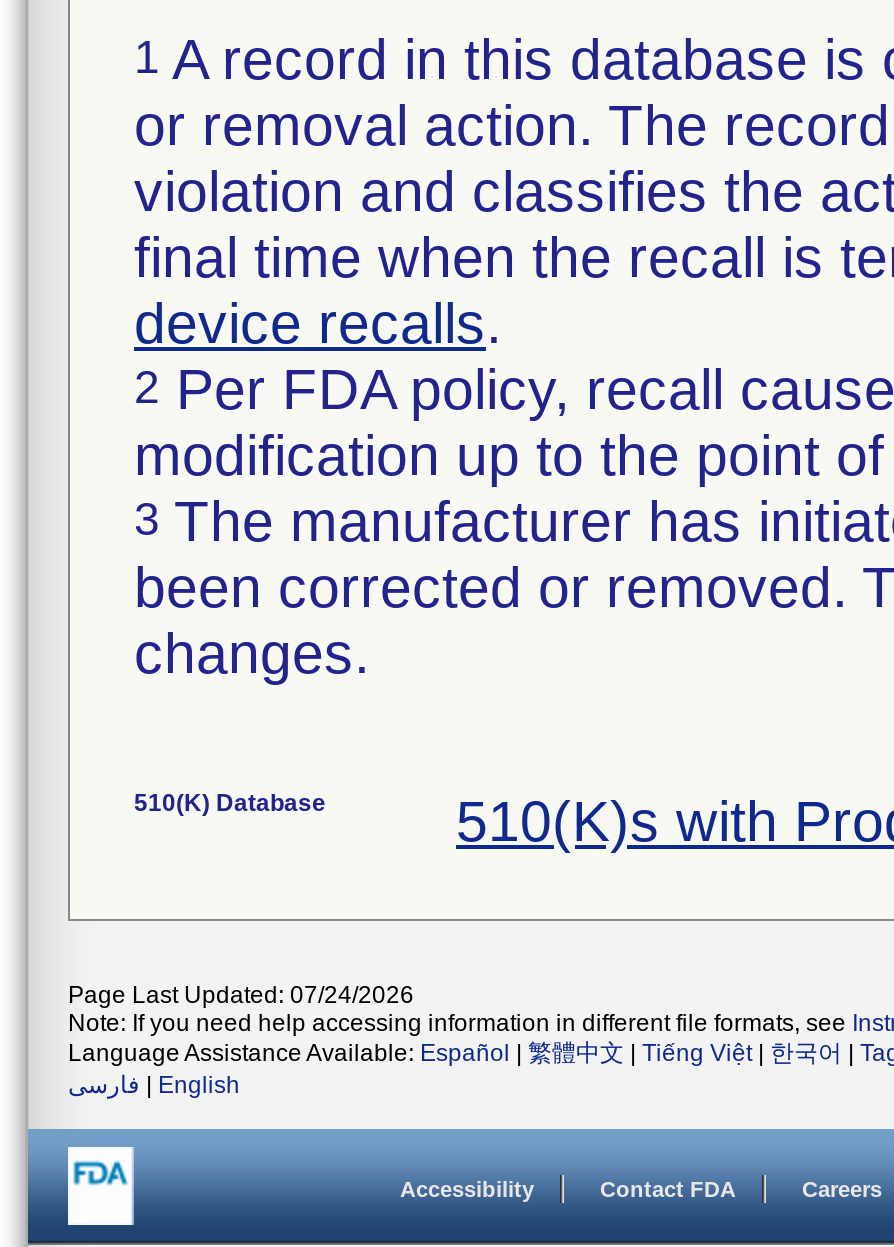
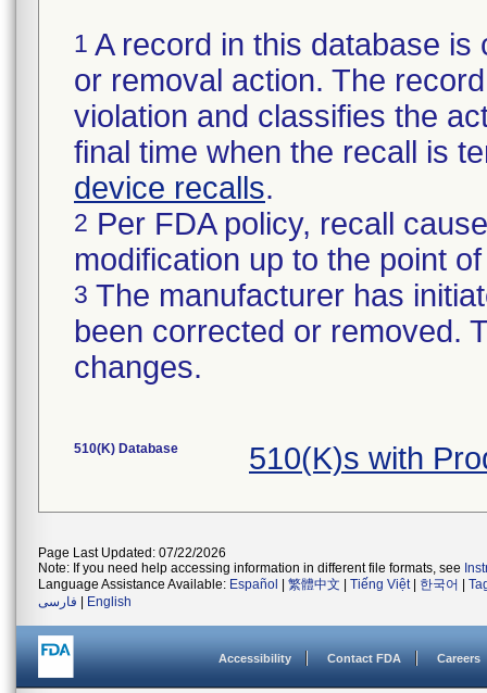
[68,981,414,1009] Page Last Updated: 07/24/2026 -> [38,545,226,560] Page Last Updated: 07/22/2026

